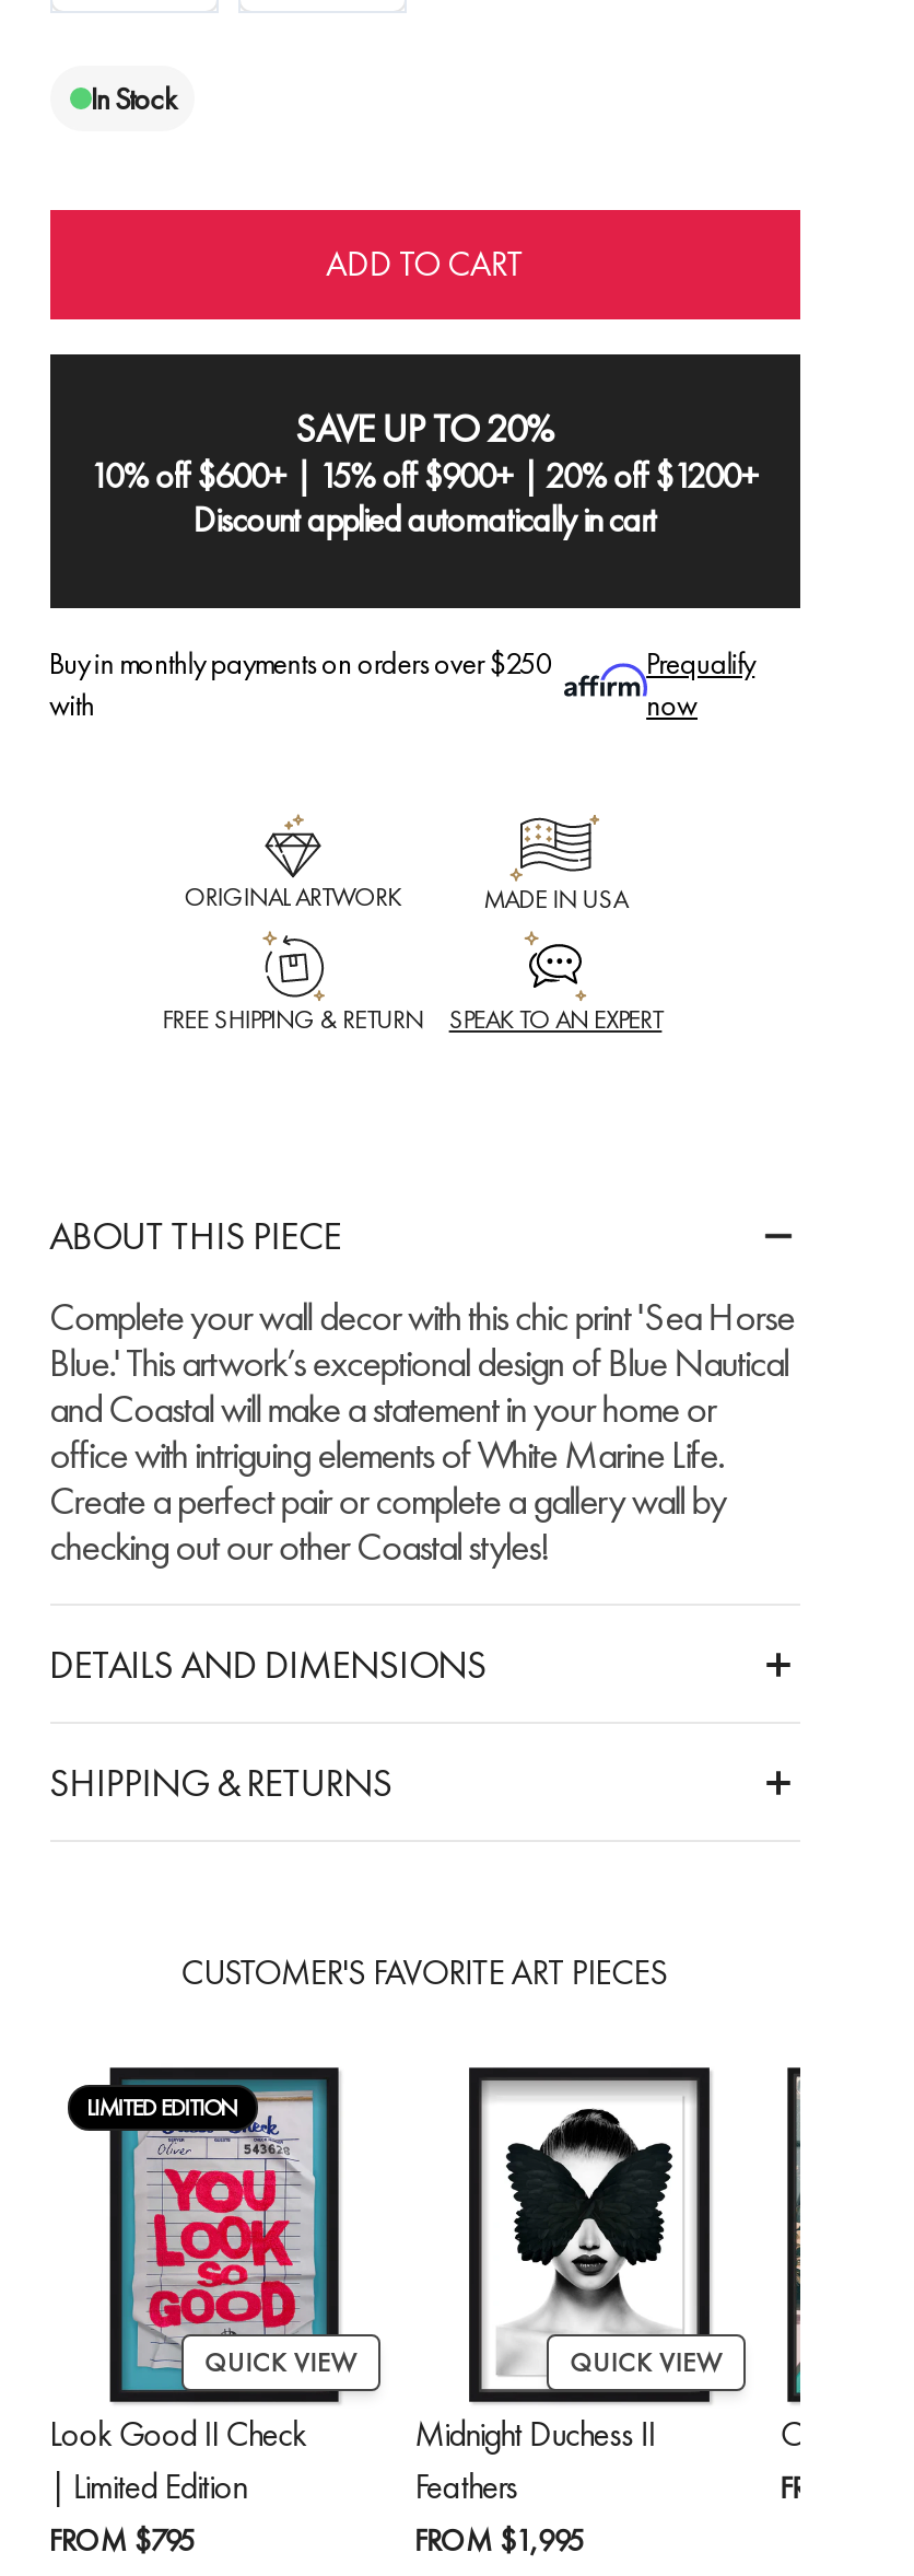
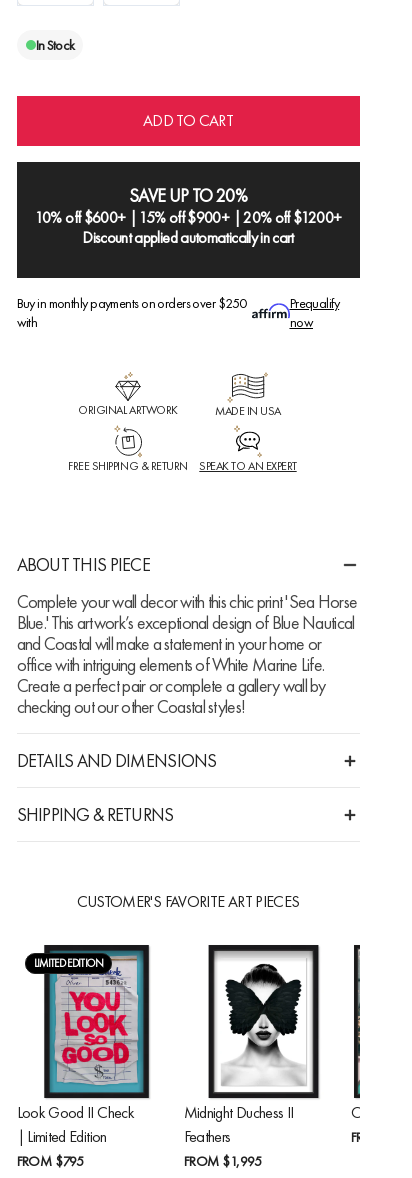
[205,2345,356,2380] QUICK VIEW -> none
[570,2345,721,2380] QUICK VIEW -> none

